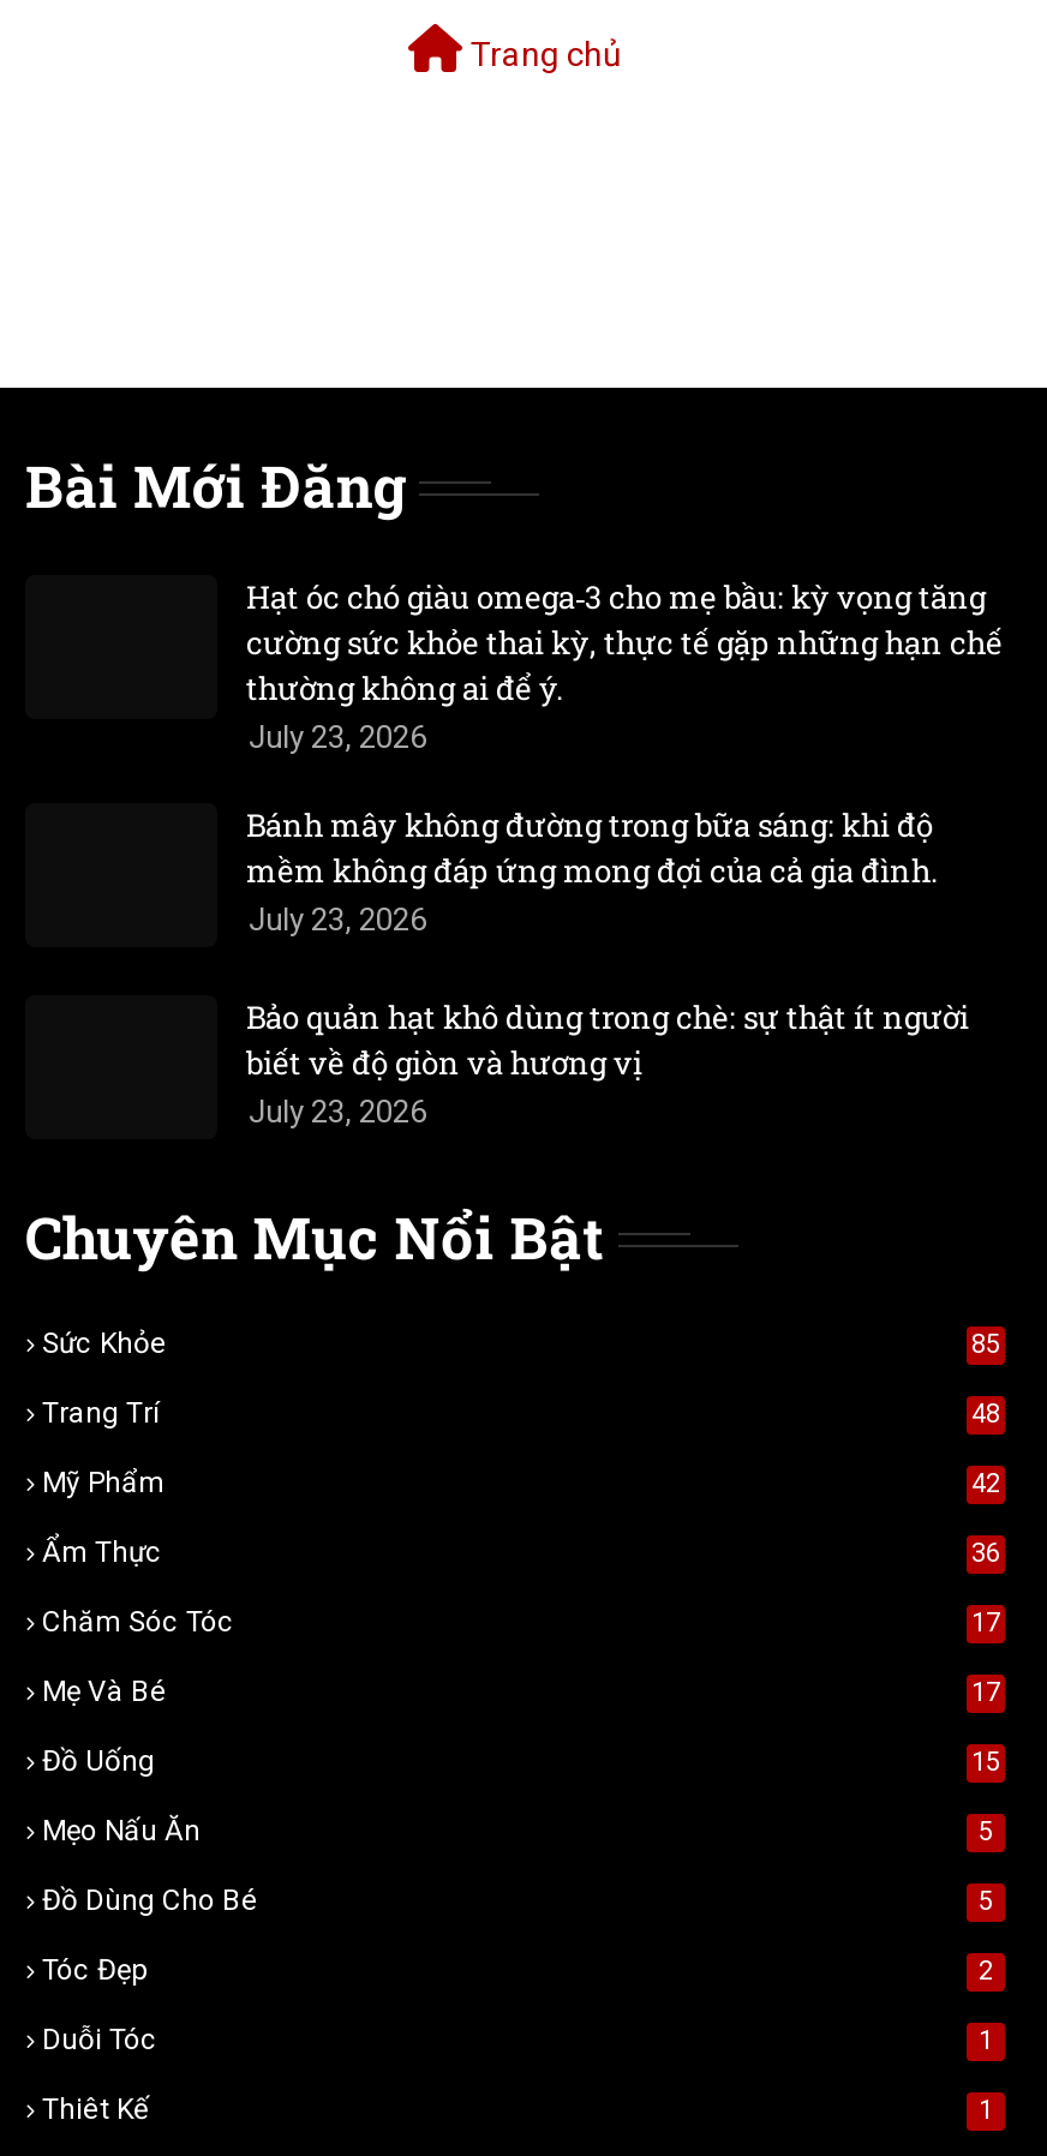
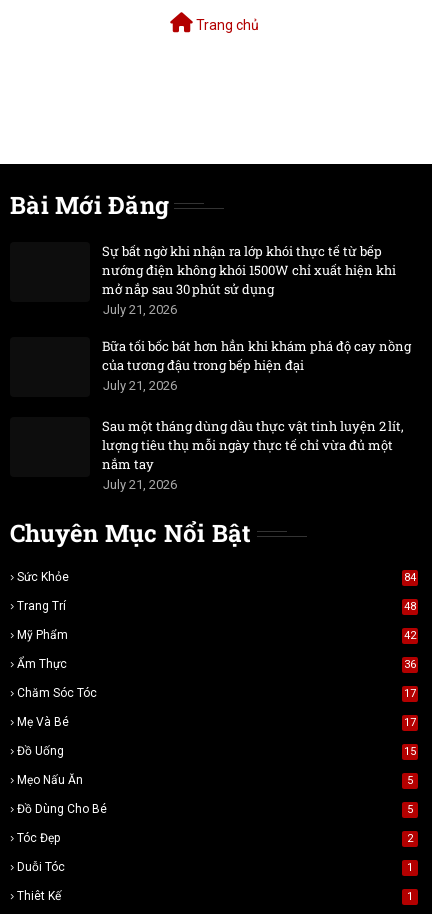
[246,575,1003,755] Hạt óc chó giàu omega‑3 cho mẹ bầu: kỳ vọng tăng | cường sức khỏe thai kỳ, thực tế gặp những hạn chế | thường không ai để ý. | July 23, 2026 -> [102,242,396,317] Sự bất ngờ khi nhận ra lớp khói thực tế từ bếp | nướng điện không khói 1500W chỉ xuất hiện khi | mở nắp sau 30 phút sử dụng | July 21, 2026
[246,803,938,938] Bánh mây không đường trong bữa sáng: khi độ | mềm không đáp ứng mong đợi của cả gia đình. | July 23, 2026 -> [102,337,411,393] Bữa tối bốc bát hơn hẳn khi khám phá độ cay nồng | của tương đậu trong bếp hiện đại | July 21, 2026
[246,995,969,1130] Bảo quản hạt khô dùng trong chè: sự thật ít người | biết về độ giòn và hương vị | July 23, 2026 -> [102,417,404,492] Sau một tháng dùng dầu thực vật tinh luyện 2 lít, | lượng tiêu thụ mỗi ngày thực tế chỉ vừa đủ một | nắm tay | July 21, 2026
[971,1329,1000,1360] 85 -> [404,571,416,584] 84

